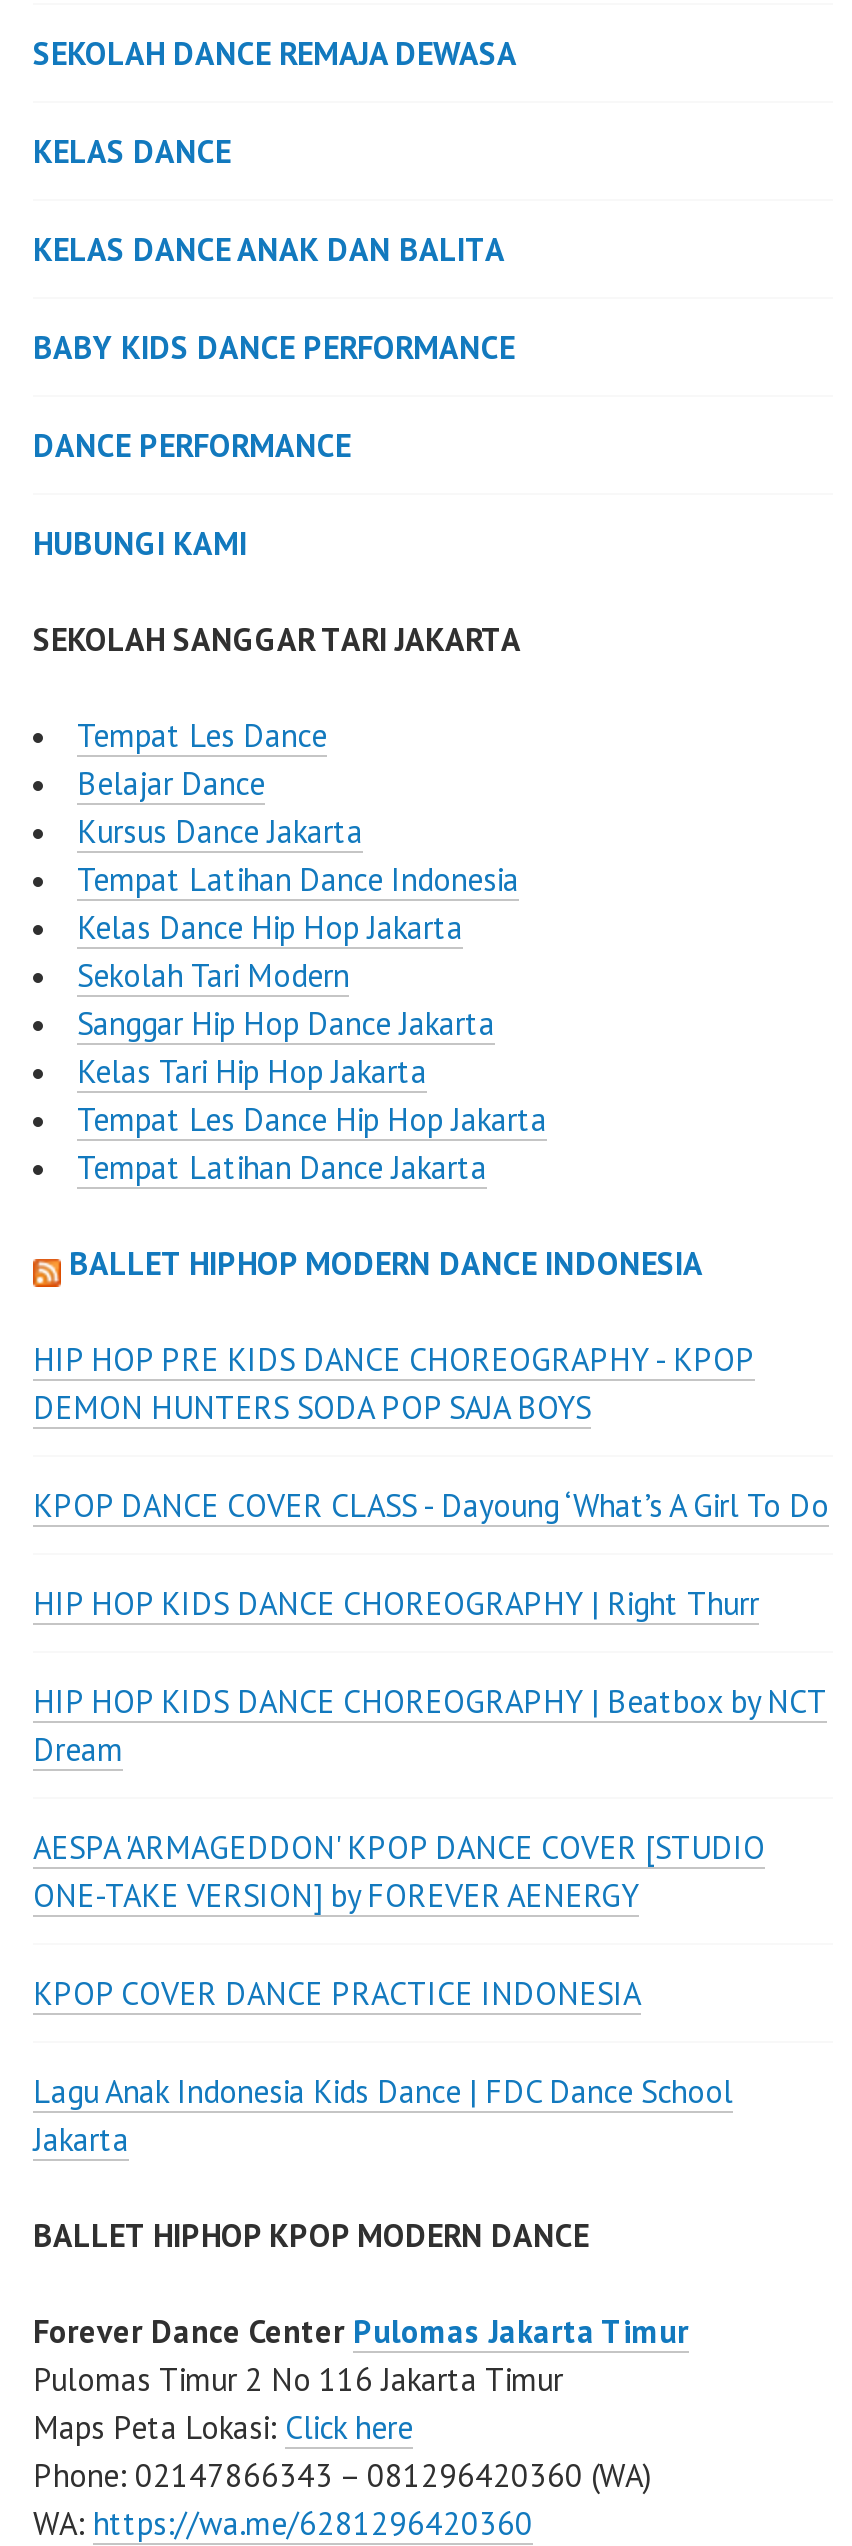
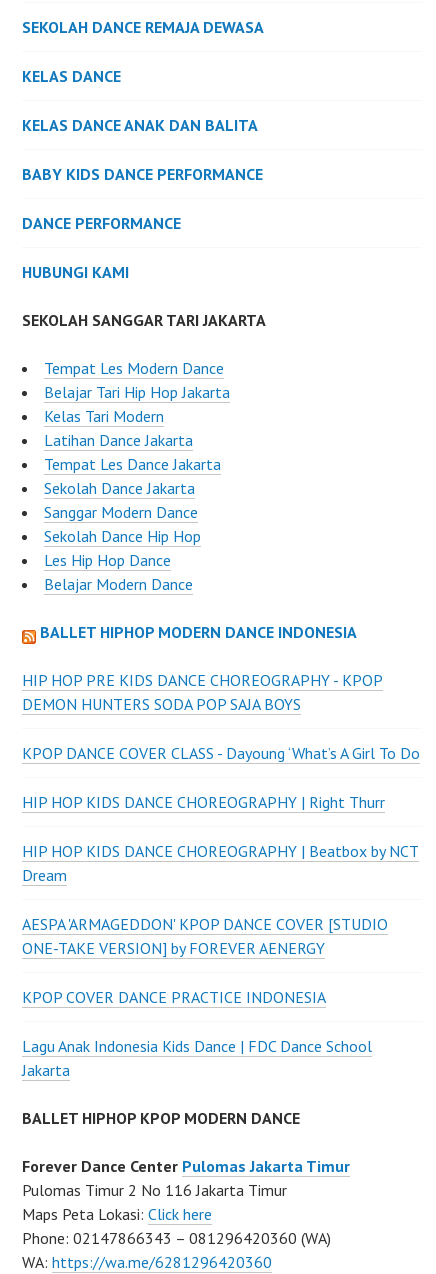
[77,714,547,1186] Tempat Les Dance | Belajar Dance | Kursus Dance Jakarta | Tempat Latihan Dance Indonesia | Kelas Dance Hip Hop Jakarta | Sekolah Tari Modern | Sanggar Hip Hop Dance Jakarta | Kelas Tari Hip Hop Jakarta | Tempat Les Dance Hip Hop Jakarta | Tempat Latihan Dance Jakarta -> [44,358,230,594] Tempat Les Modern Dance | Belajar Tari Hip Hop Jakarta | Kelas Tari Modern | Latihan Dance Jakarta | Tempat Les Dance Jakarta | Sekolah Dance Jakarta | Sanggar Modern Dance | Sekolah Dance Hip Hop | Les Hip Hop Dance | Belajar Modern Dance

